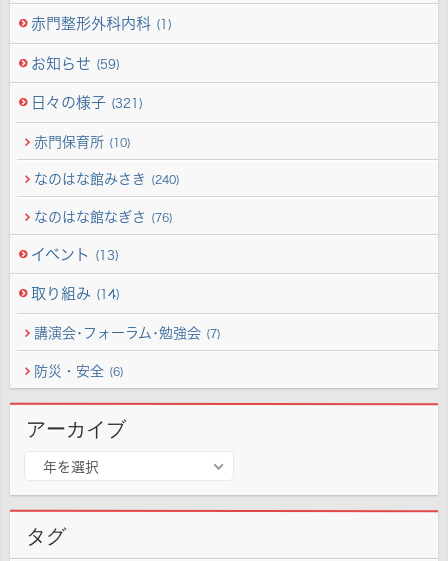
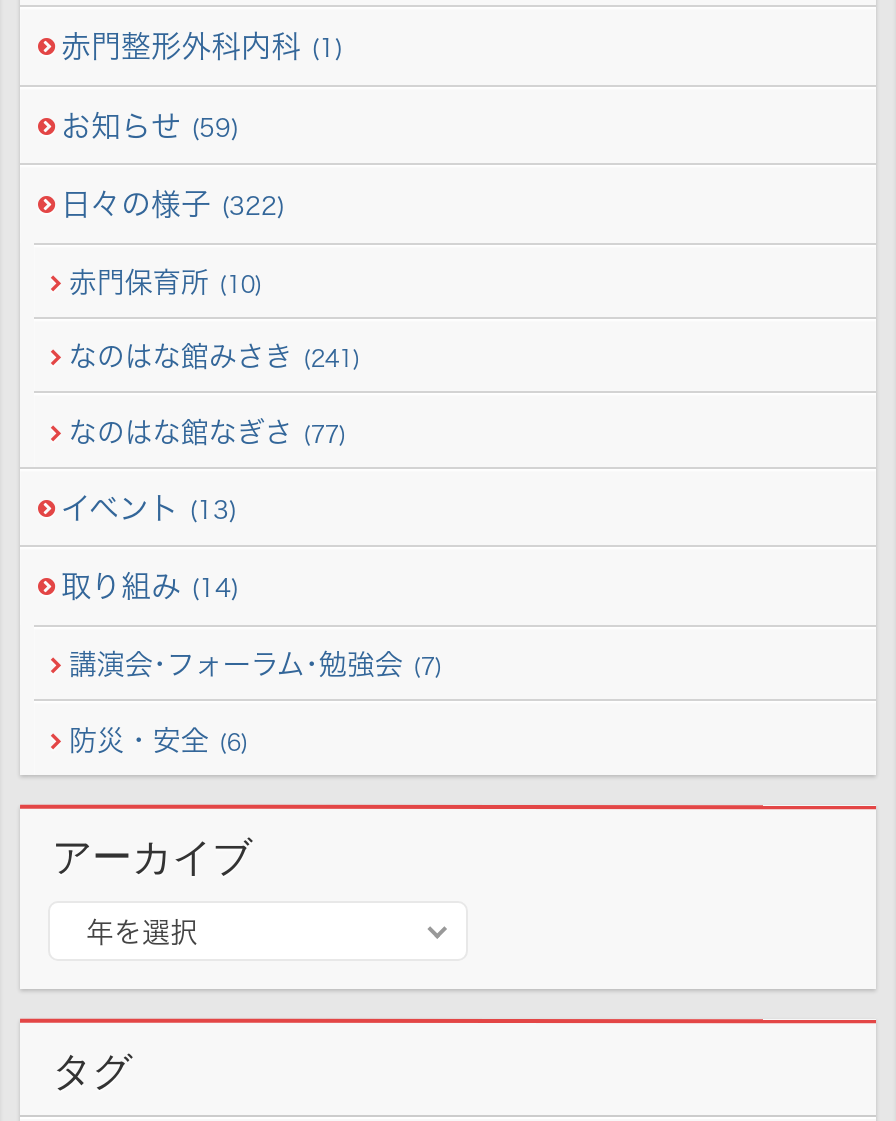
[30,93,142,112] 日々の様子(321) -> [61,185,285,223] 日々の様子(322)
[34,170,180,187] なのはな館みさき(240) -> [69,340,361,374] なのはな館みさき(241)
[34,208,173,225] なのはな館なぎさ(76) -> [69,415,347,449] なのはな館なぎさ(77)

